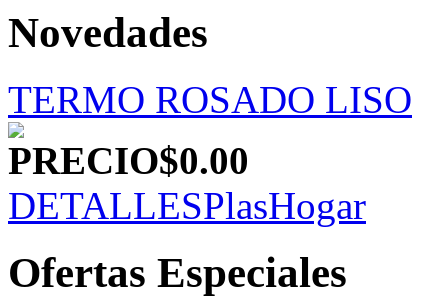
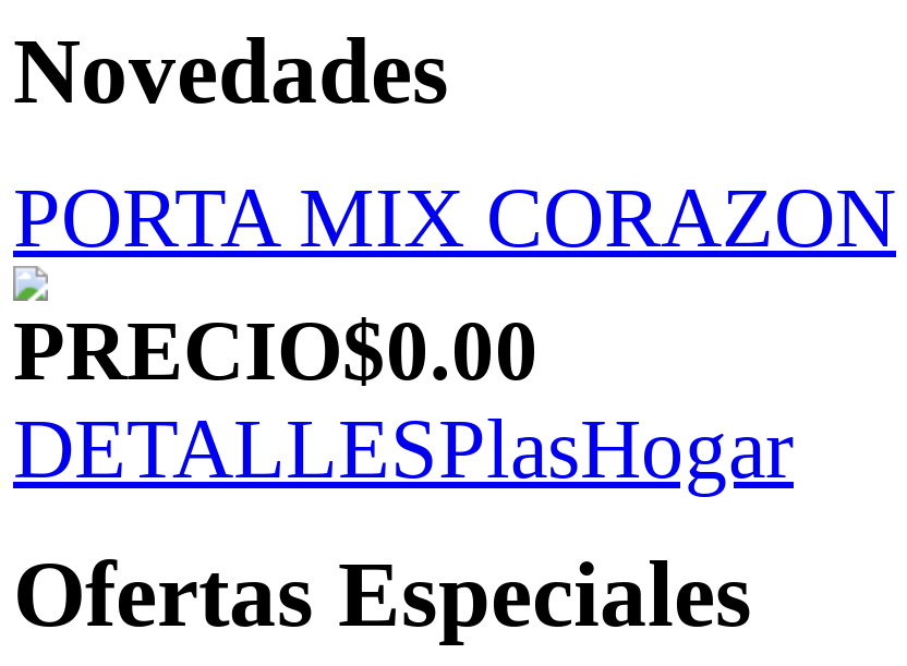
[8,78,412,121] TERMO ROSADO LISO -> [13,170,896,264] PORTA MIX CORAZON

